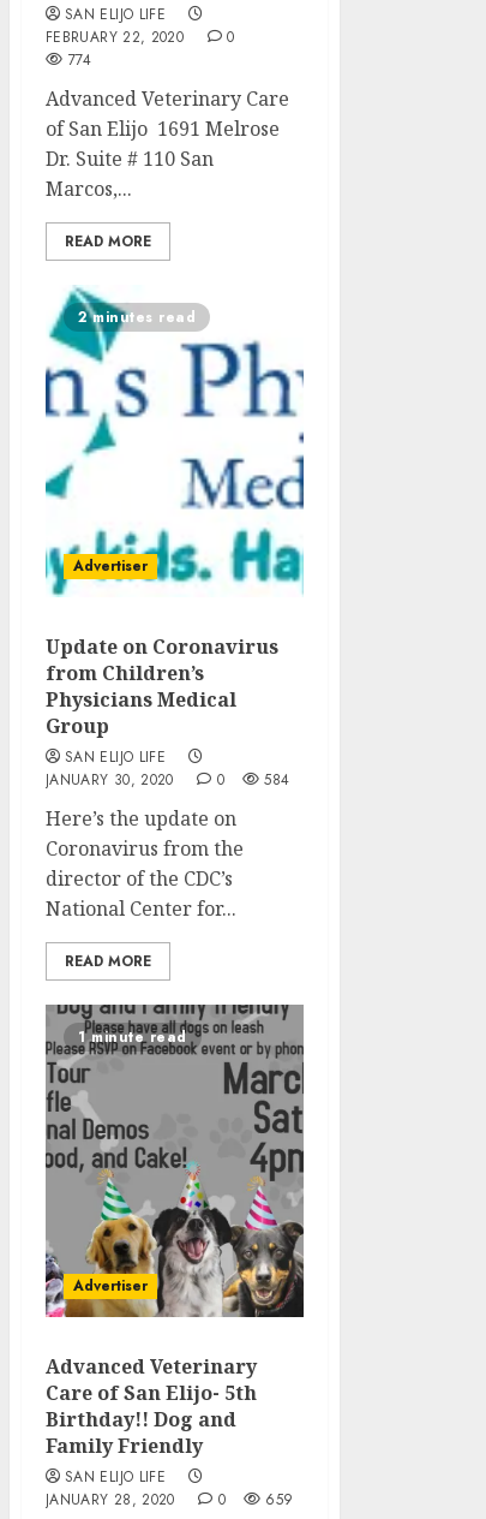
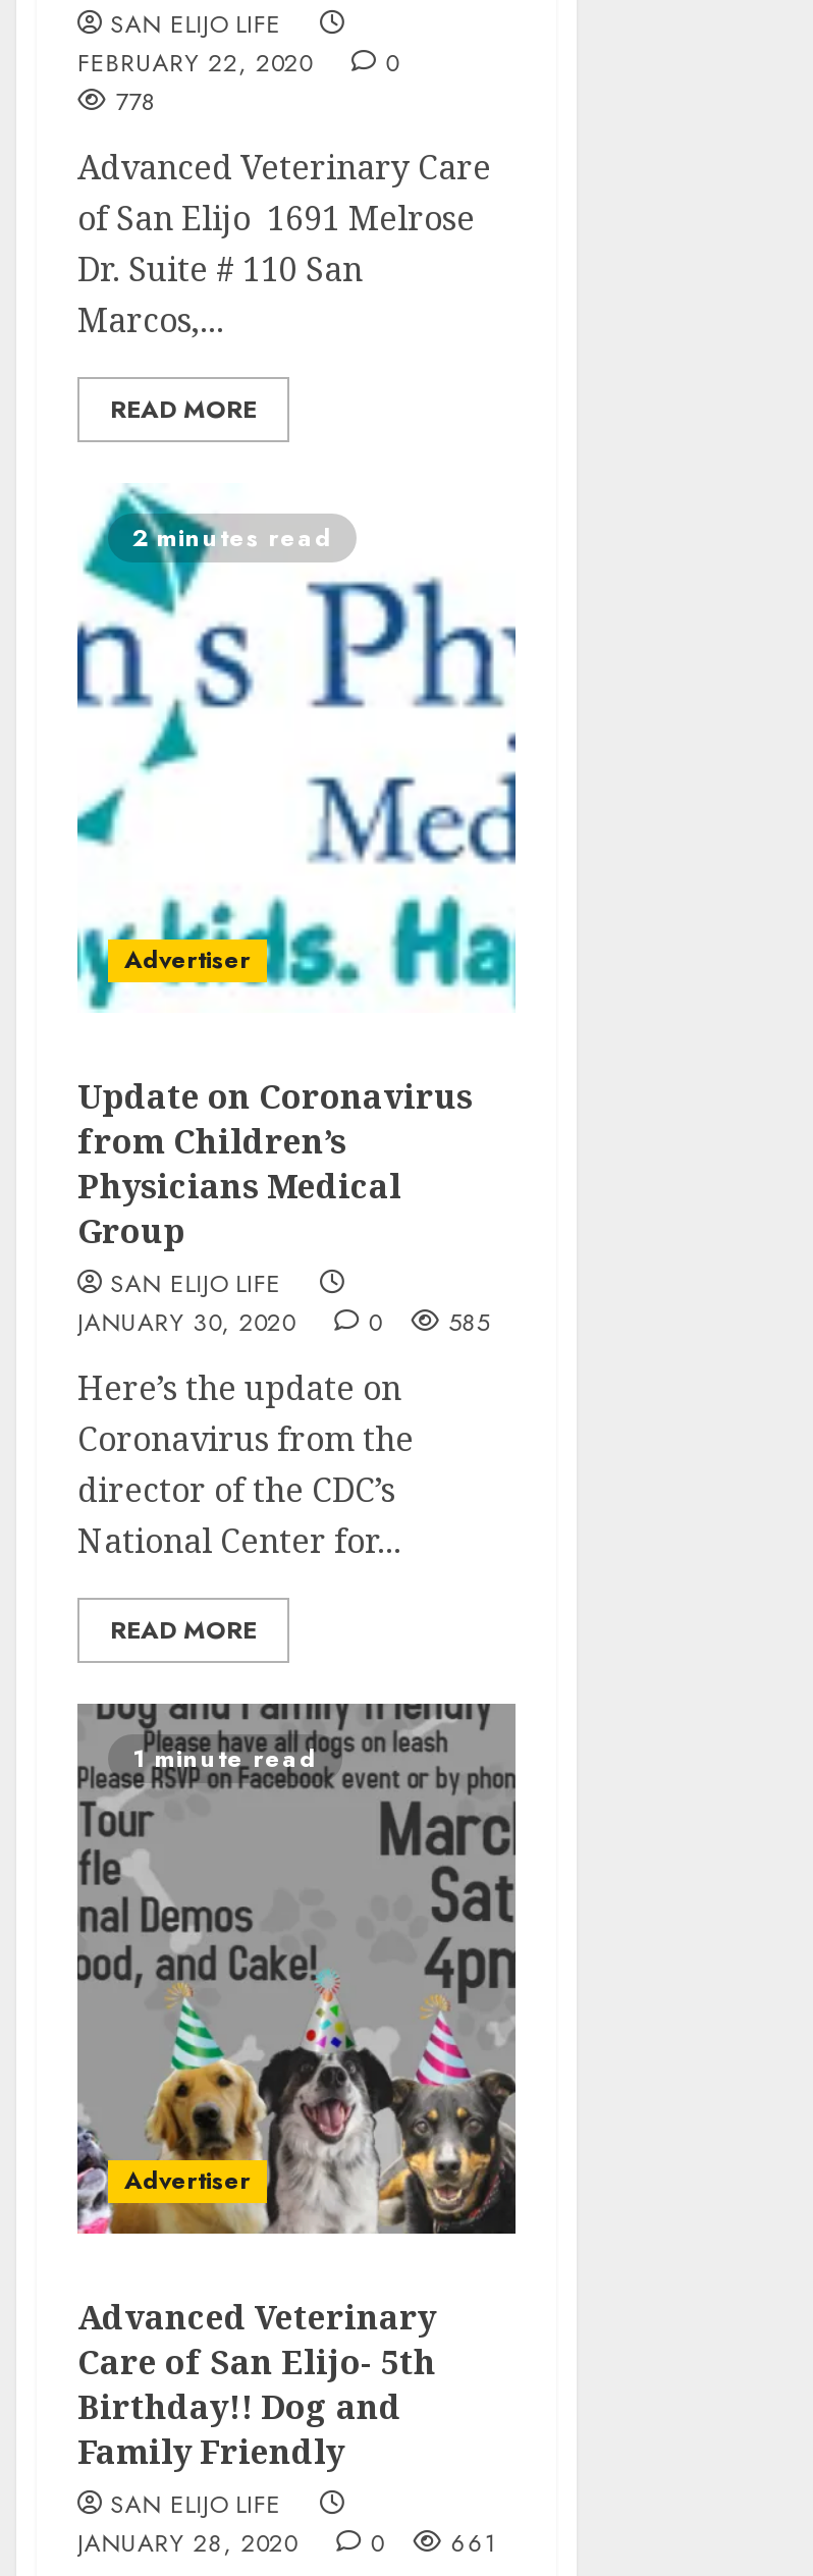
[68,50,92,72] 774 -> [116,85,156,121] 778
[217,770,290,791] 0 584 -> [369,1305,490,1342] 0 585
[218,1490,293,1511] 0 659 -> [371,2526,498,2563] 0 661

